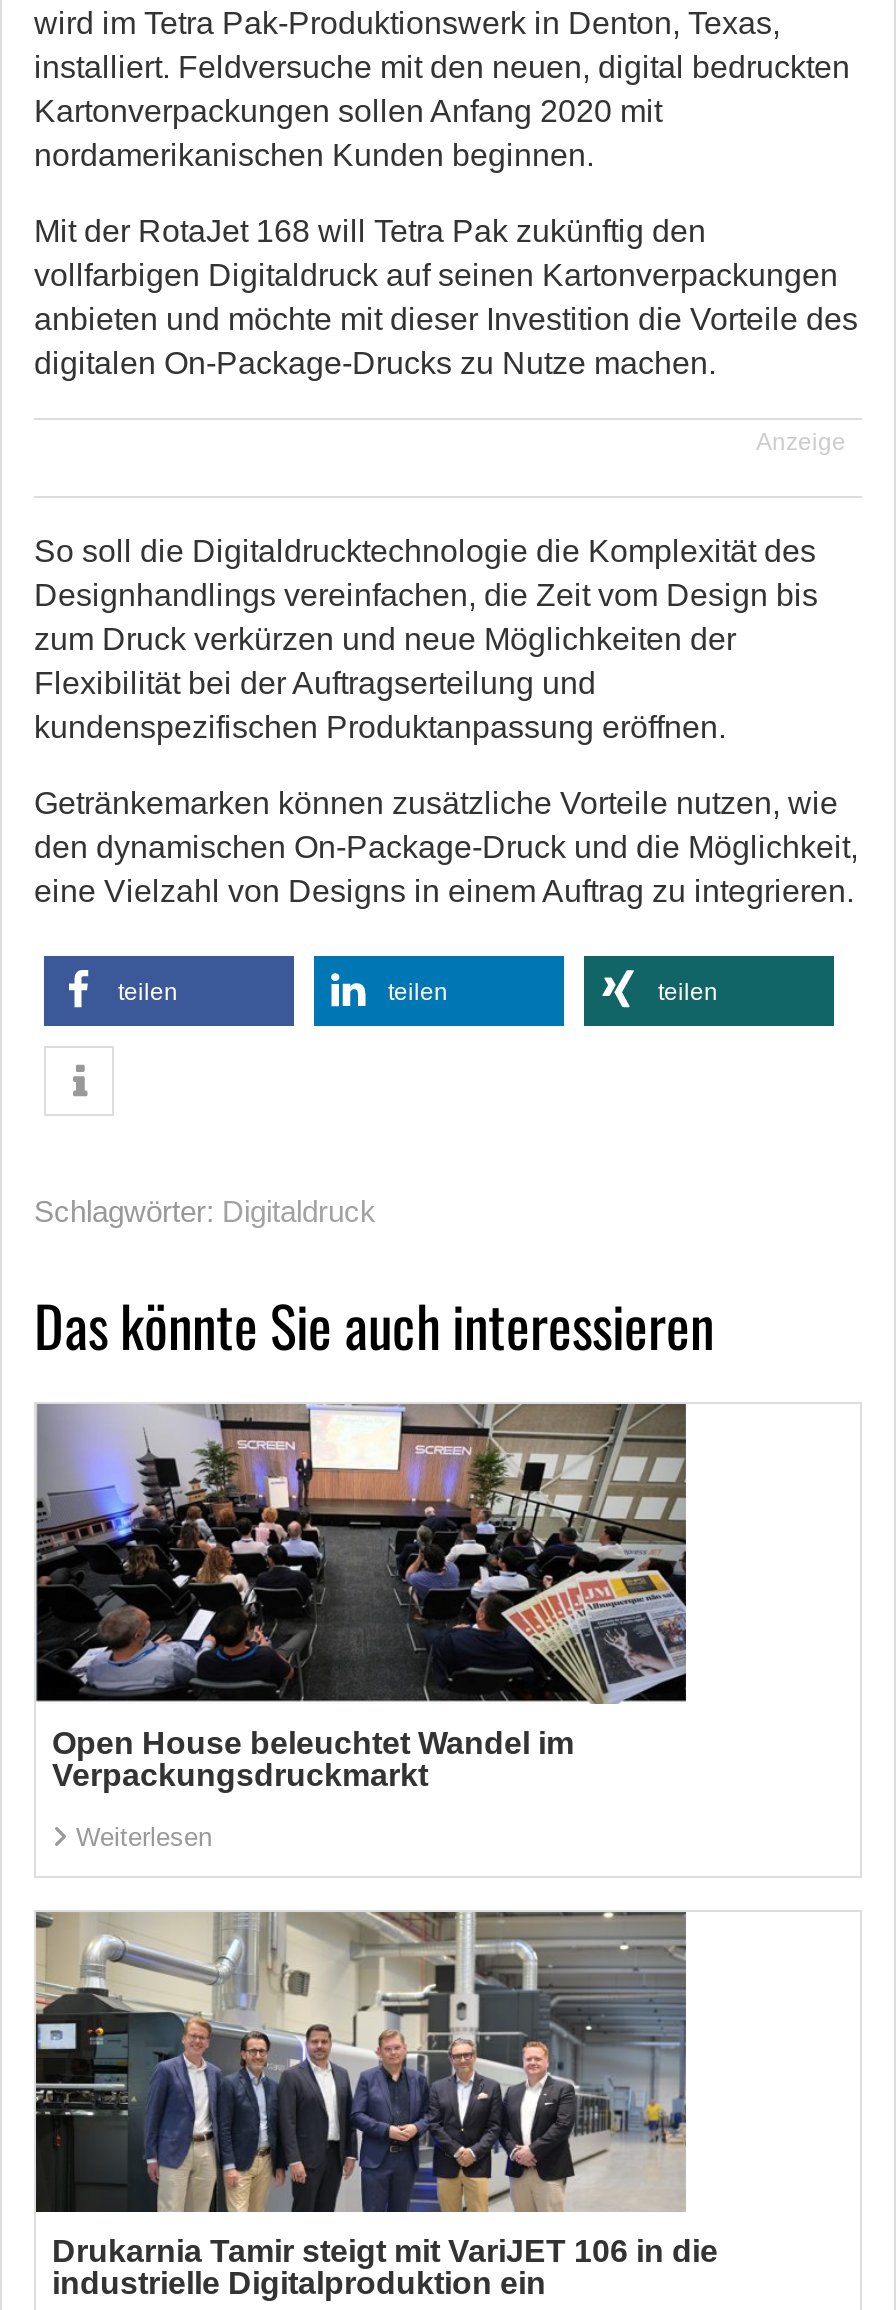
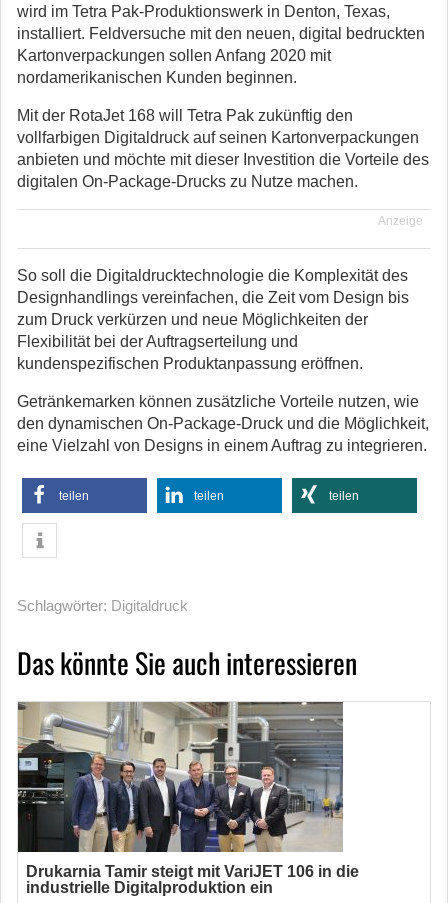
[34,1404,688,1852] [image] | Open House beleuchtet Wandel im | Verpackungsdruckmarkt | Weiterlesen -> none

